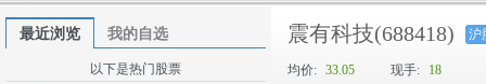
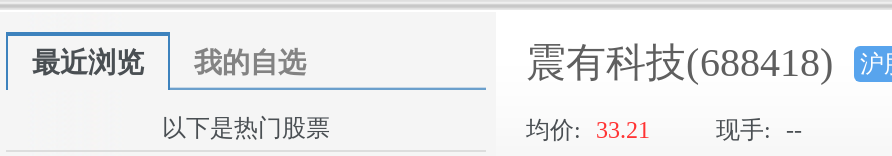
[287,62,355,78] 均价: 33.05 -> [526,116,650,144] 均价: 33.21
[391,62,442,78] 现手: 18 -> [716,116,802,144] 现手: --

